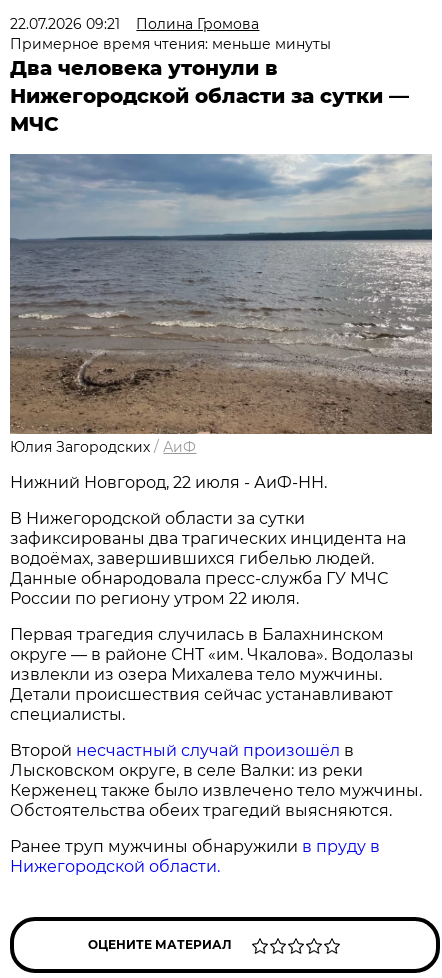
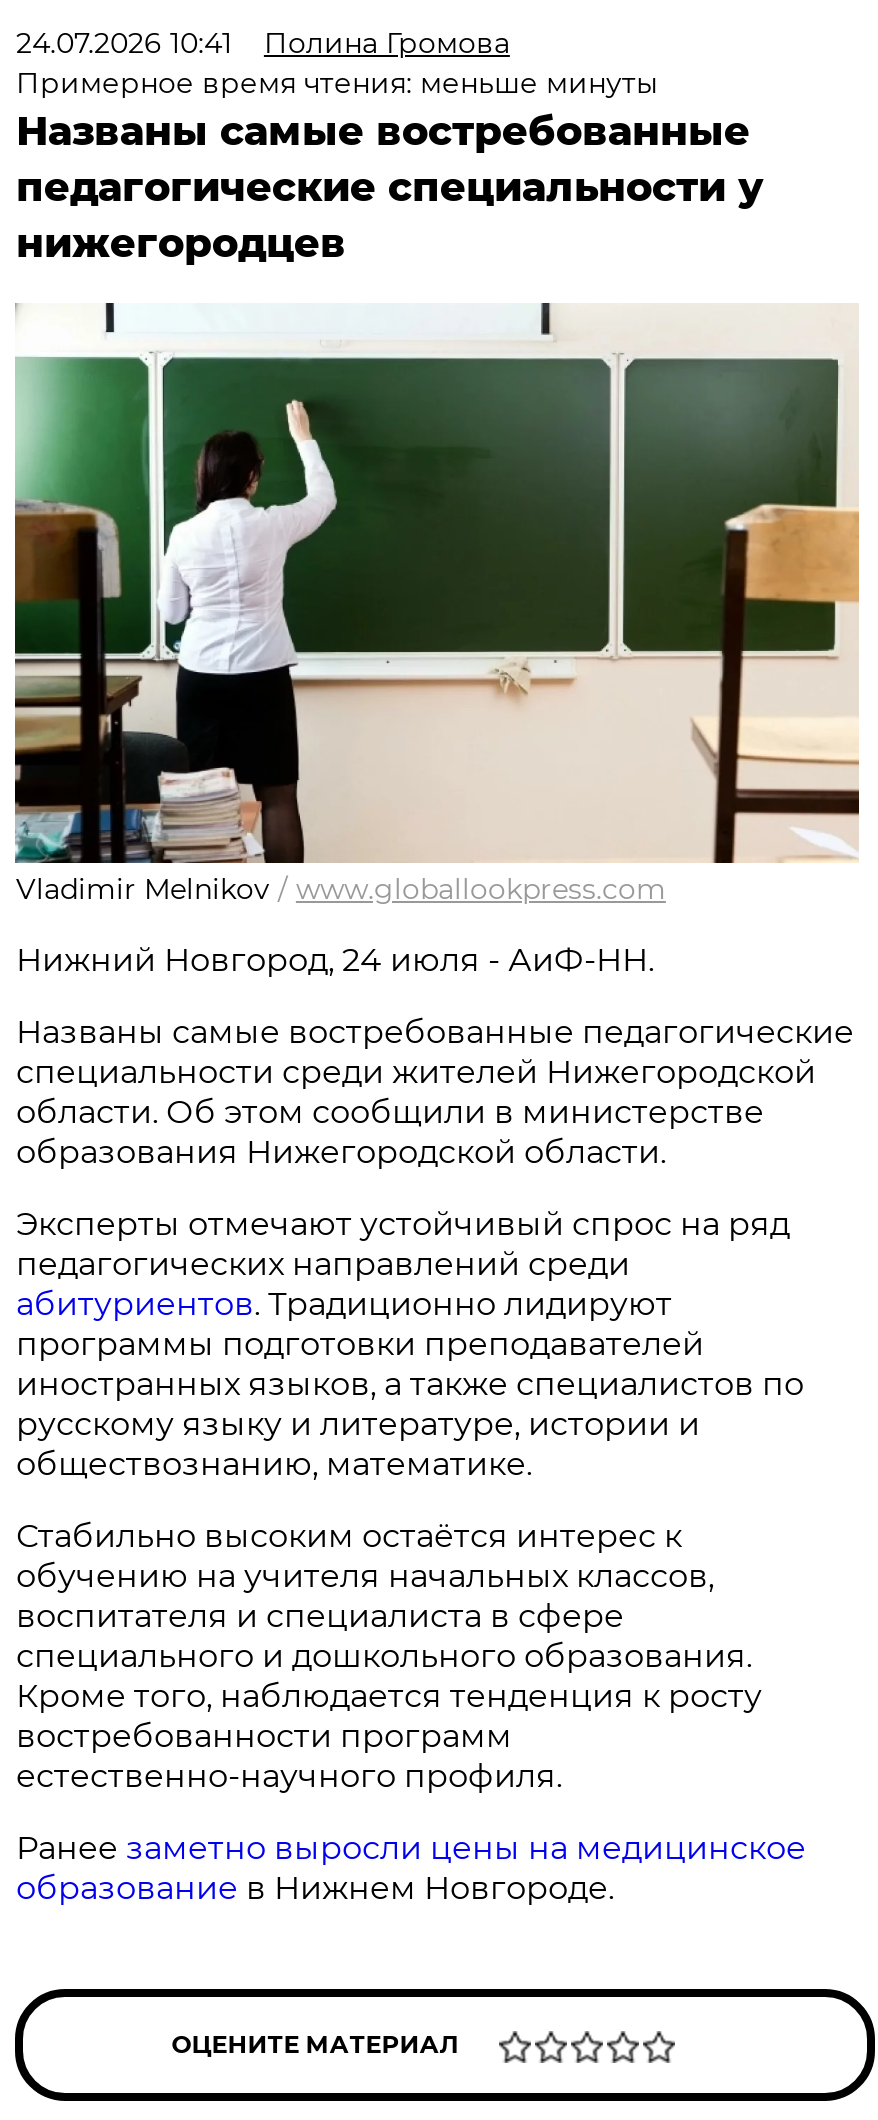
[10,15,259,33] 22.07.2026 09:21 Полина Громова -> [16,25,510,61] 24.07.2026 10:41 Полина Громова
[10,56,409,136] Два человека утонули в | Нижегородской области за сутки — | МЧС -> [16,107,764,267] Названы самые востребованные | педагогические специальности у | нижегородцев
[9,153,433,456] [image] | Юлия Загородских / АиФ -> [13,309,859,907] [image] | Vladimir Melnikov / www.globallookpress.com
[10,473,327,492] Нижний Новгород, 22 июля - АиФ-НН. -> [16,941,654,979] Нижний Новгород, 24 июля - АиФ-НН.
[10,509,406,608] В Нижегородской области за сутки | зафиксированы два трагических инцидента на | водоёмах, завершившихся гибелью людей. | Данные обнародовала пресс‑служба ГУ МЧС | России по региону утром 22 июля. -> [16,1013,854,1171] Названы самые востребованные педагогические | специальности среди жителей Нижегородской | области. Об этом сообщили в министерстве | образования Нижегородской области.
[10,625,414,724] Первая трагедия случилась в Балахнинском | округе — в районе СНТ «им. Чкалова». Водолазы | извлекли из озера Михалева тело мужчины. | Детали происшествия сейчас устанавливают | специалисты. -> [16,1205,804,1483] Эксперты отмечают устойчивый спрос на ряд | педагогических направлений среди | абитуриентов. Традиционно лидируют | программы подготовки преподавателей | иностранных языков, а также специалистов по | русскому языку и литературе, истории и | обществознанию, математике.
[10,741,422,820] Второй несчастный случай произошёл в | Лысковском округе, в селе Валки: из реки | Керженец также было извлечено тело мужчины. | Обстоятельства обеих трагедий выясняются. -> [16,1517,762,1795] Стабильно высоким остаётся интерес к | обучению на учителя начальных классов, | воспитателя и специалиста в сфере | специального и дошкольного образования. | Кроме того, наблюдается тенденция к росту | востребованности программ | естественно‑научного профиля.
[10,837,380,876] Ранее труп мужчины обнаружили в пруду в | Нижегородской области. -> [16,1829,806,1907] Ранее заметно выросли цены на медицинское | образование в Нижнем Новгороде.

